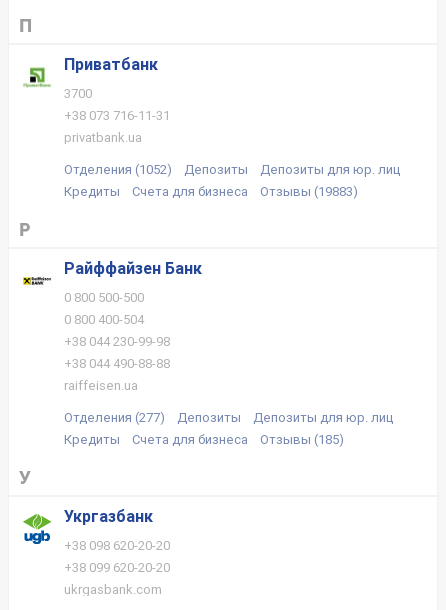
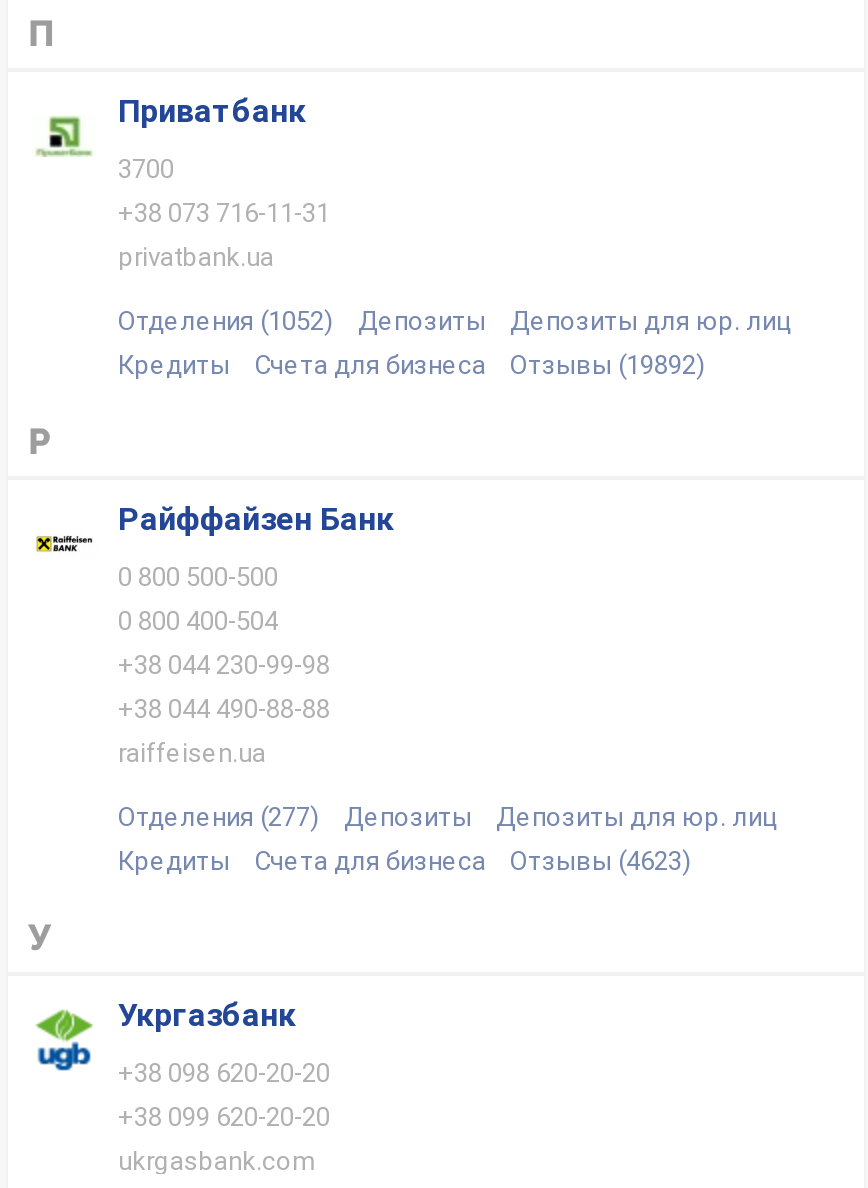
[64,184,358,199] Кредиты Счета для бизнеса Отзывы (19883) -> [118,350,706,380] Кредиты Счета для бизнеса Отзывы (19892)
[64,432,344,447] Кредиты Счета для бизнеса Отзывы (185) -> [118,846,692,876] Кредиты Счета для бизнеса Отзывы (4623)

